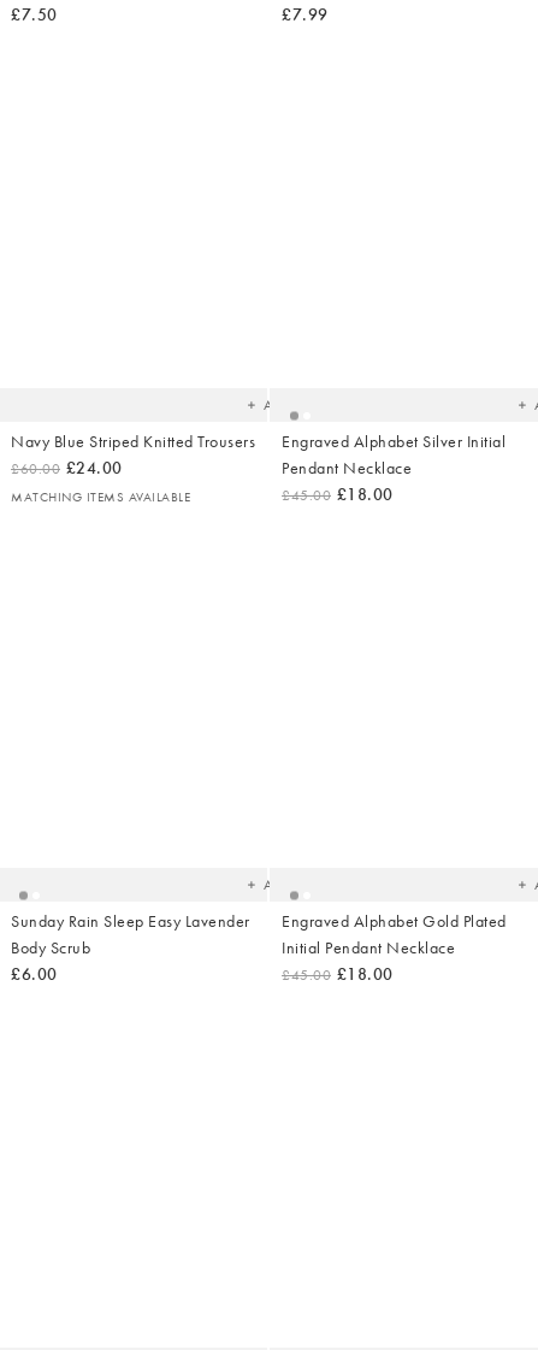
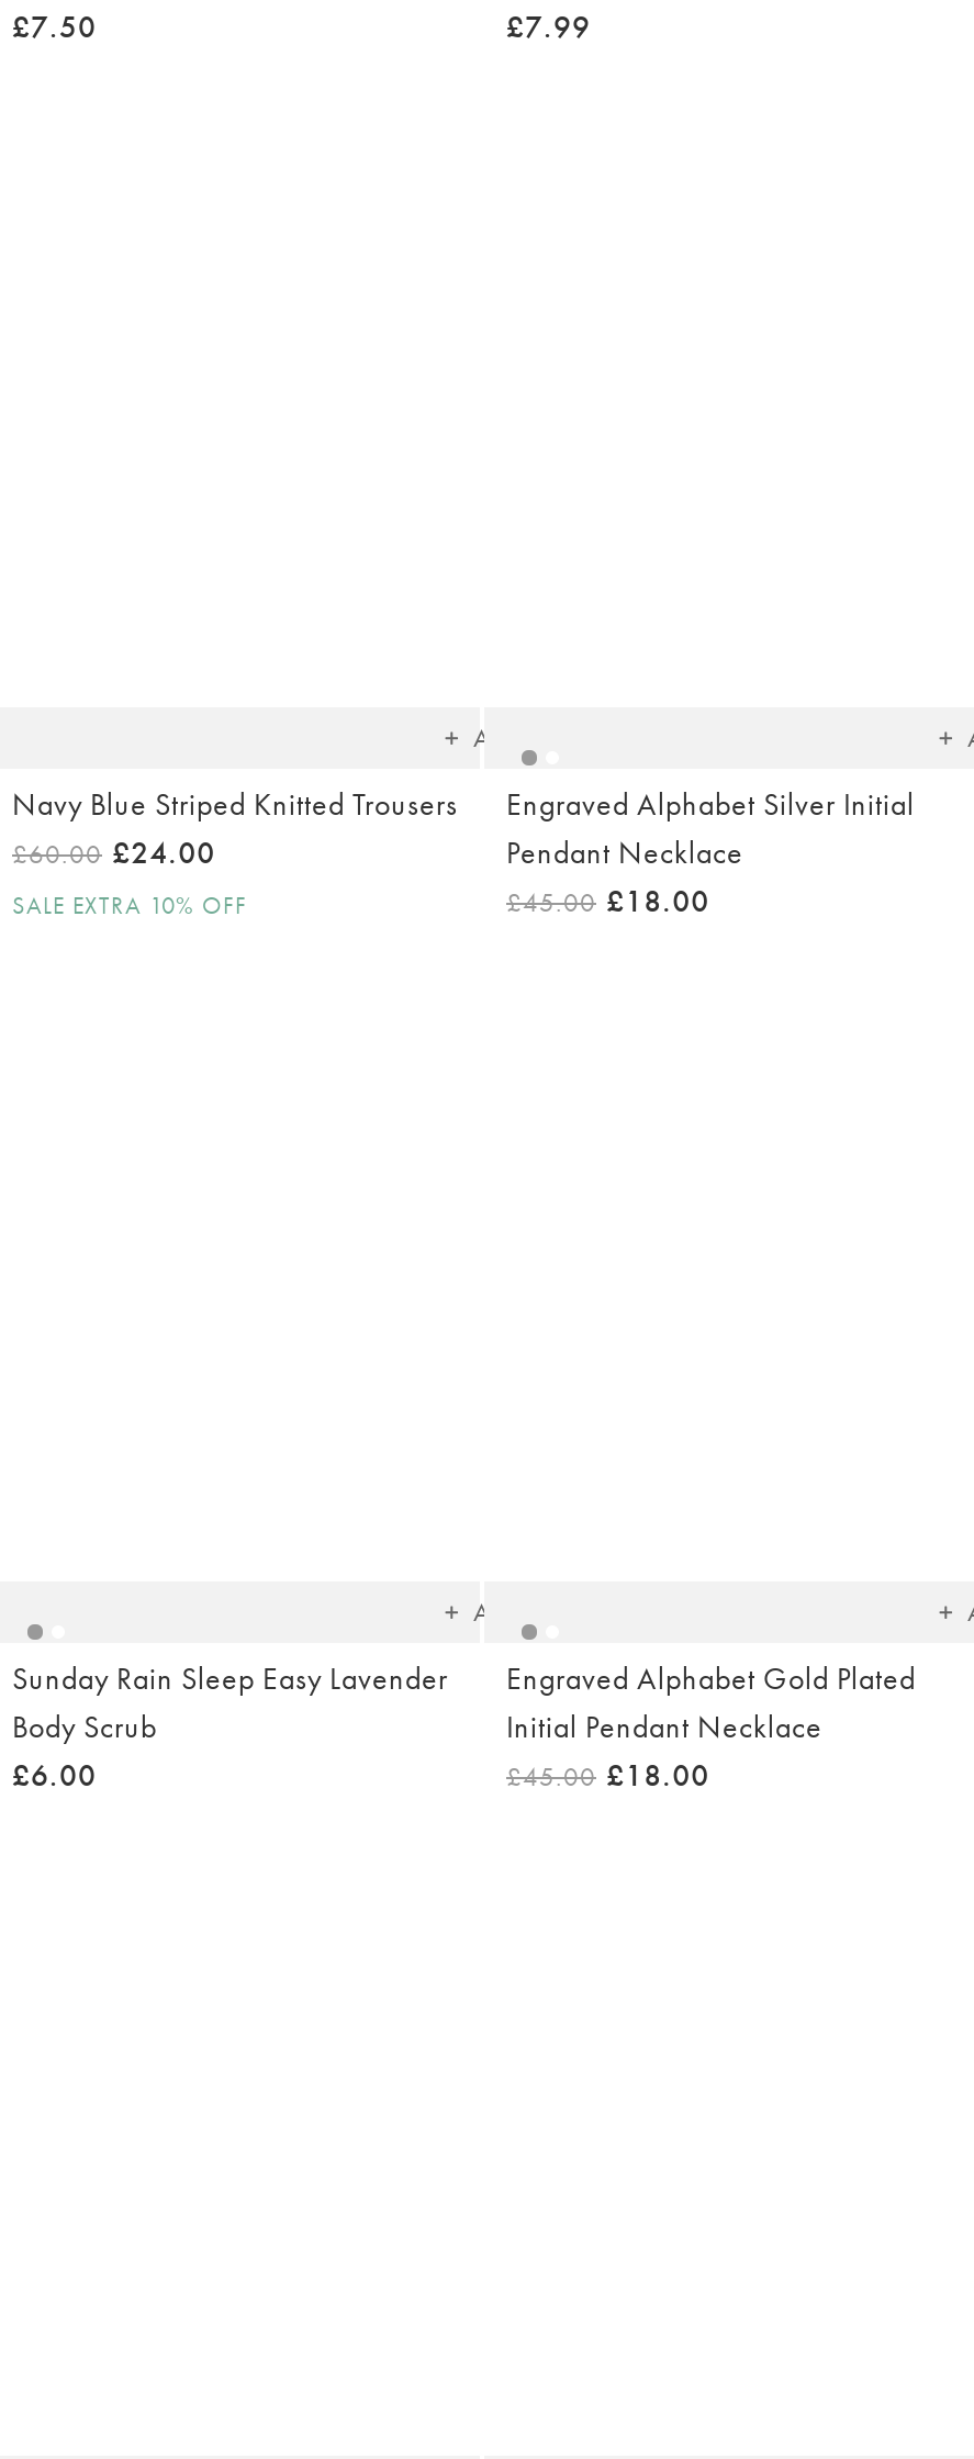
[11,488,190,505] MATCHING ITEMS AVAILABLE -> [12,890,247,921] SALE EXTRA 10% OFF

